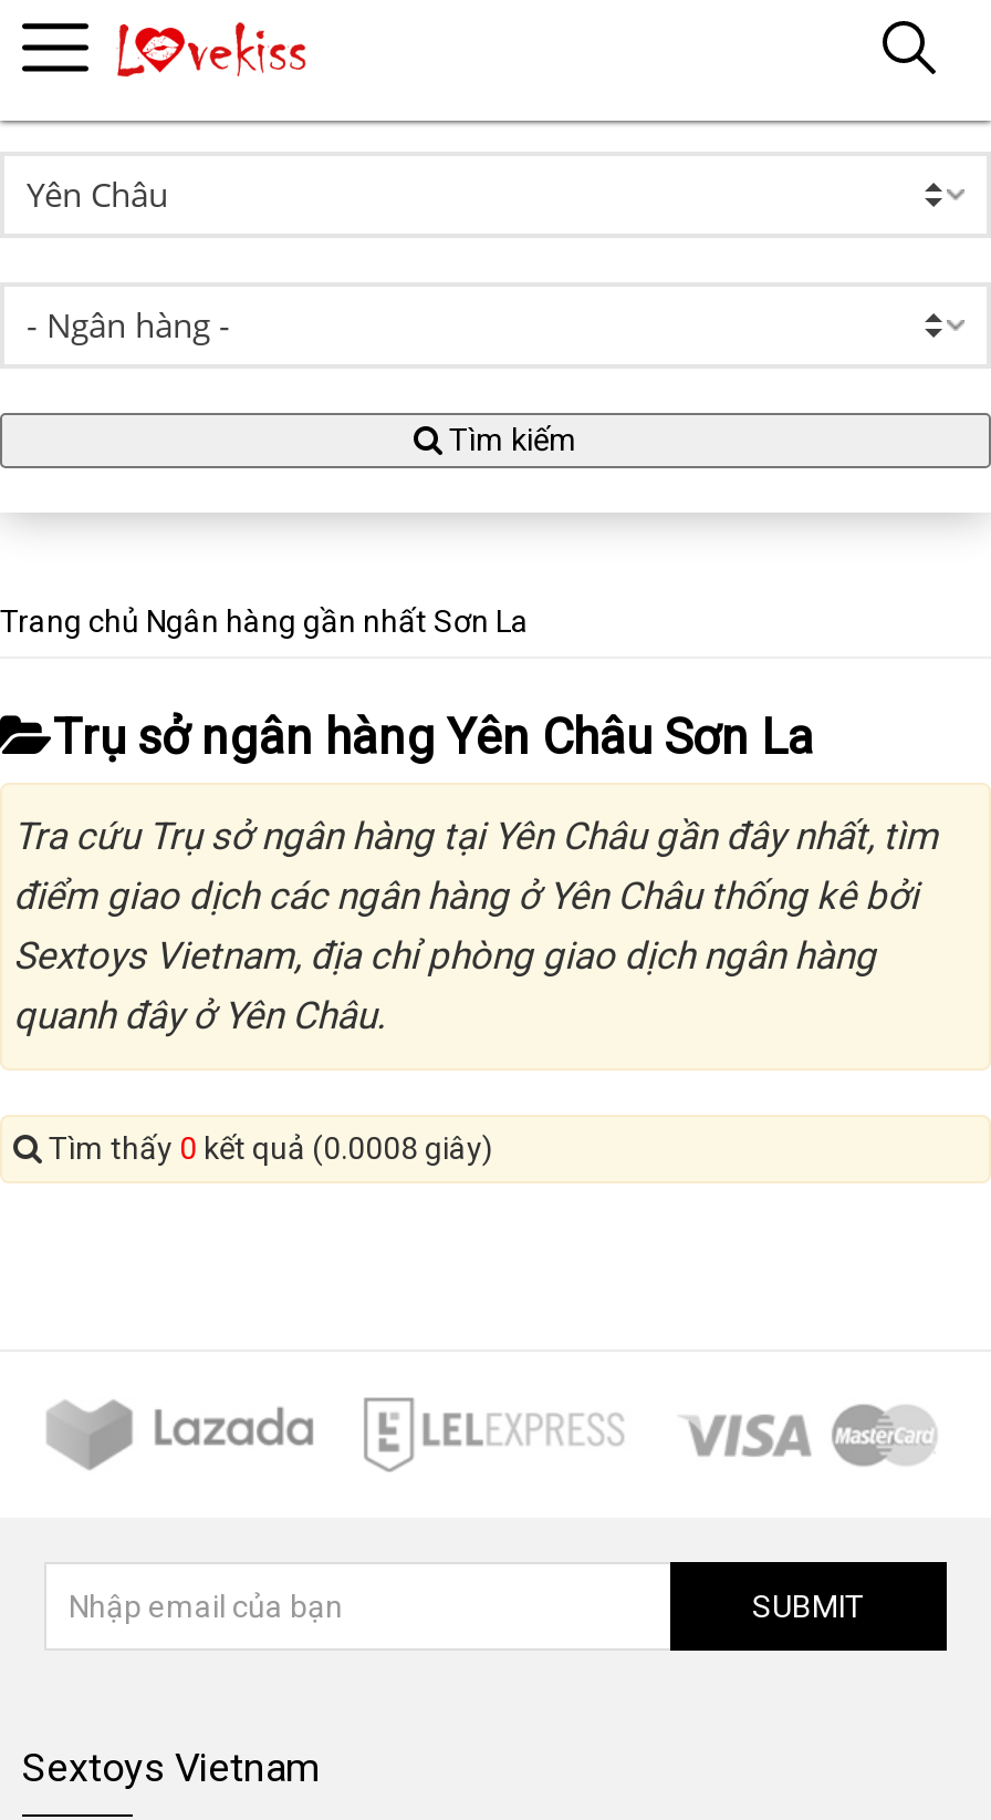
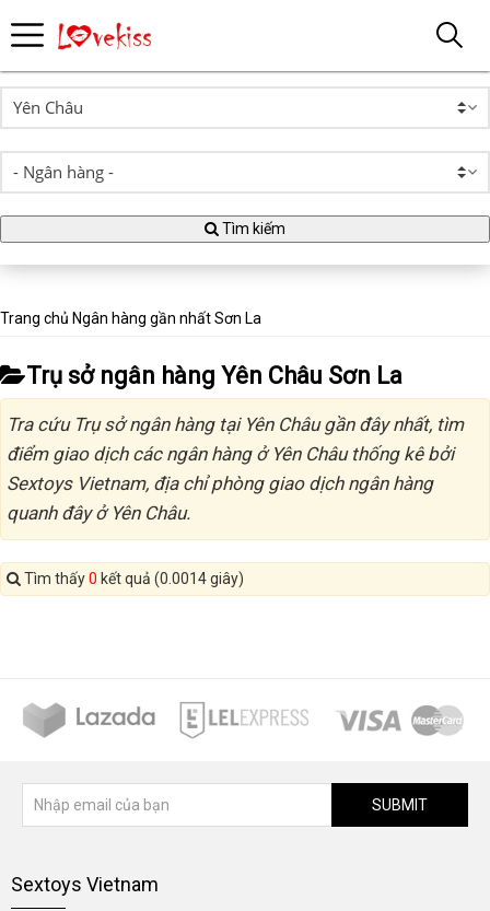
[42,1130,493,1166] Tìm thấy 0 kết quả (0.0008 giây) -> [21,570,244,587] Tìm thấy 0 kết quả (0.0014 giây)

